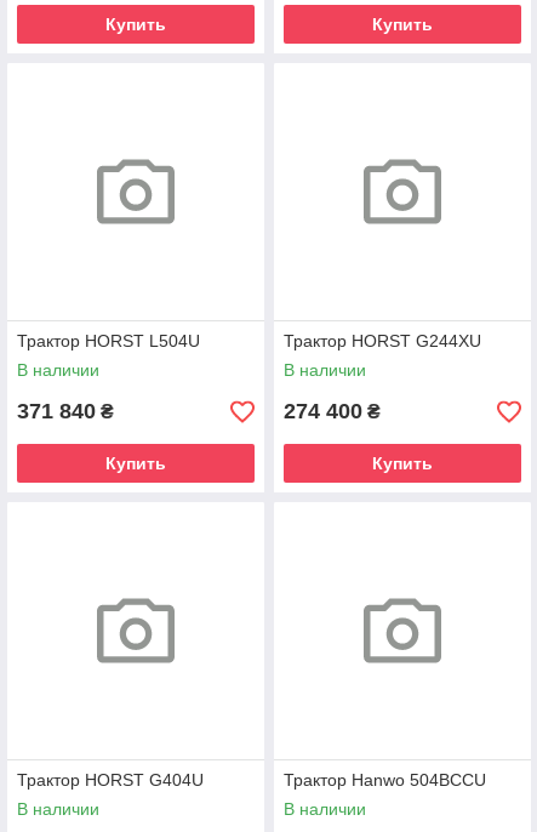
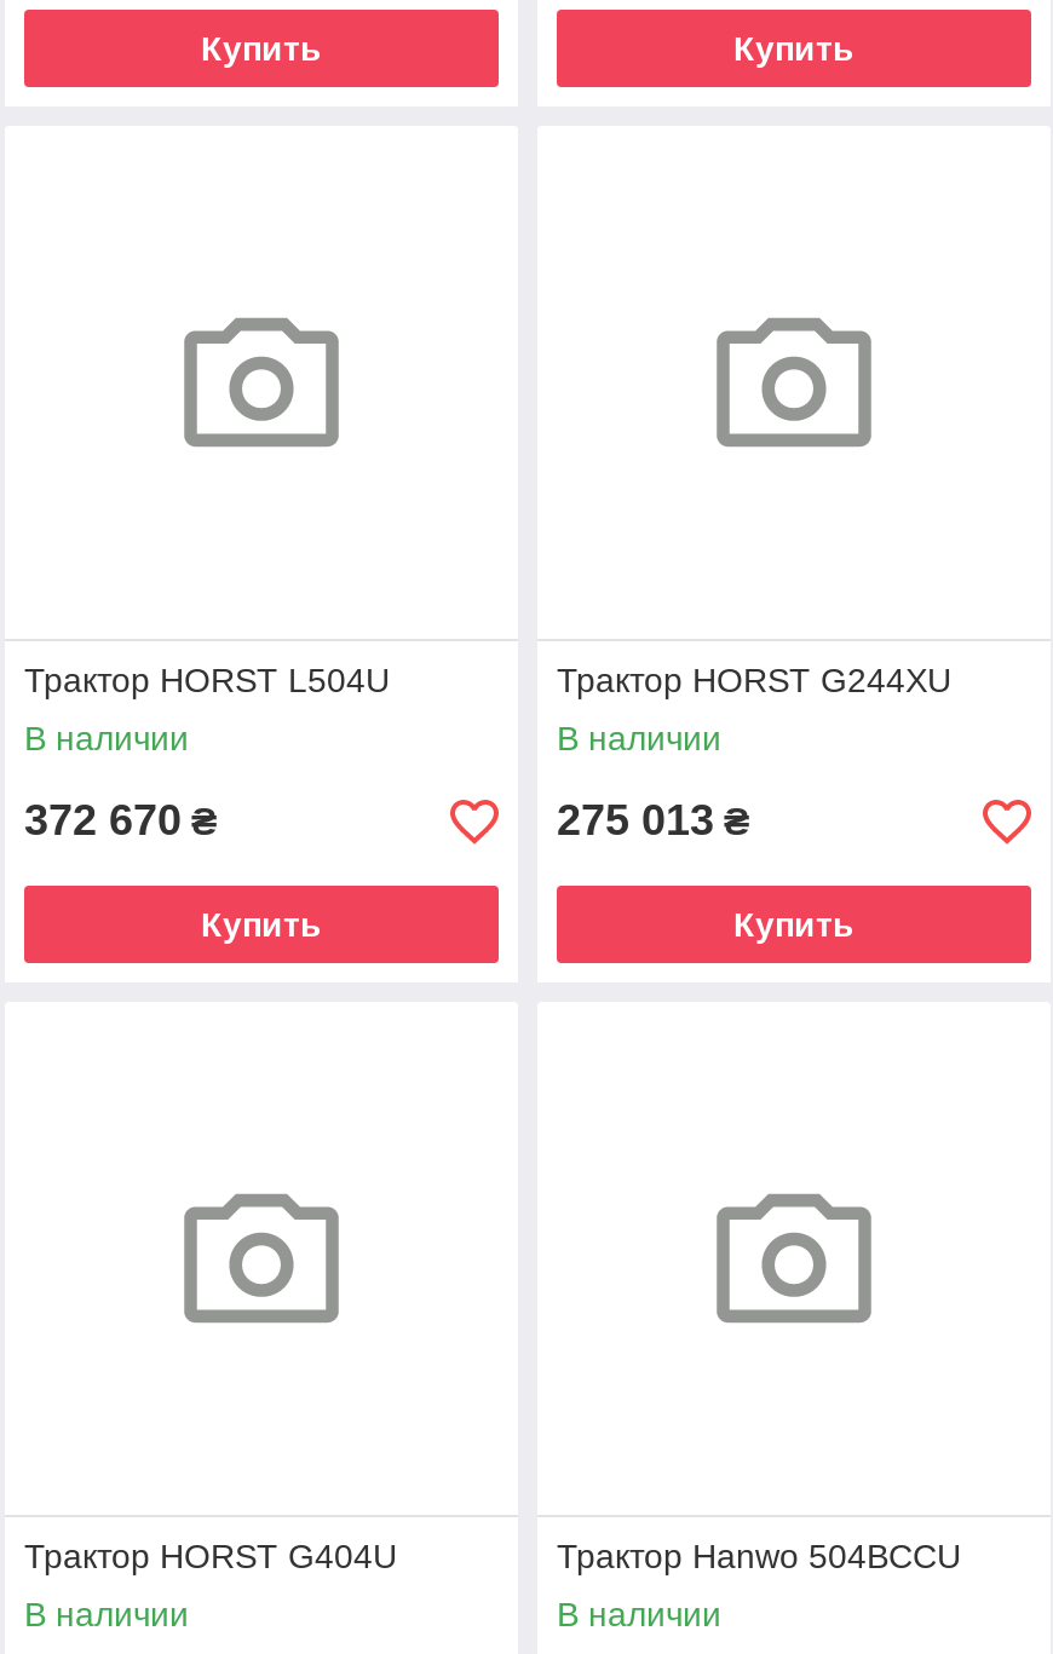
[17,399,114,424] 371 840 ₴ -> [24,797,218,845] 372 670 ₴
[284,399,381,424] 274 400 ₴ -> [557,797,750,845] 275 013 ₴

